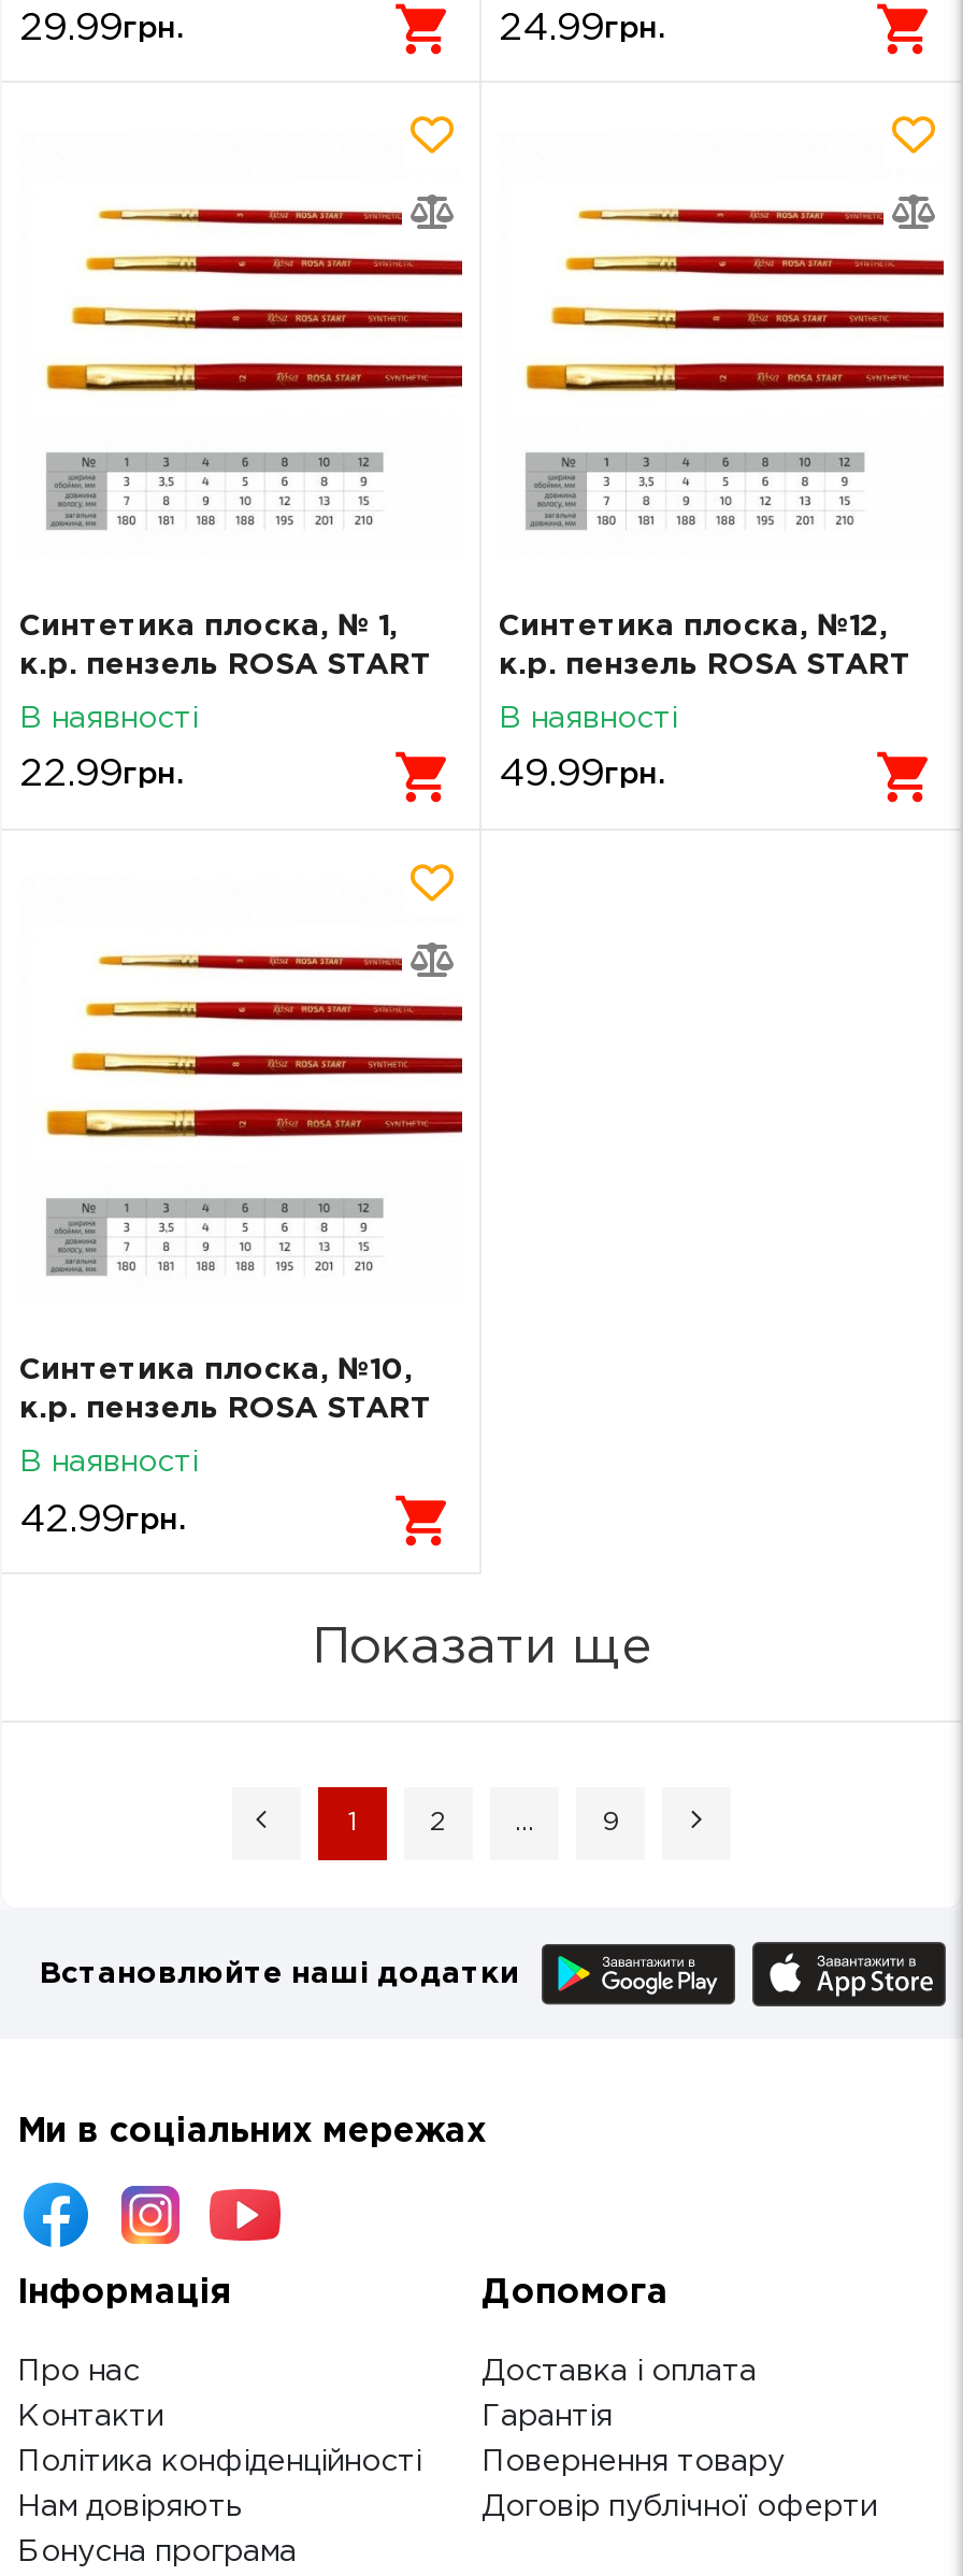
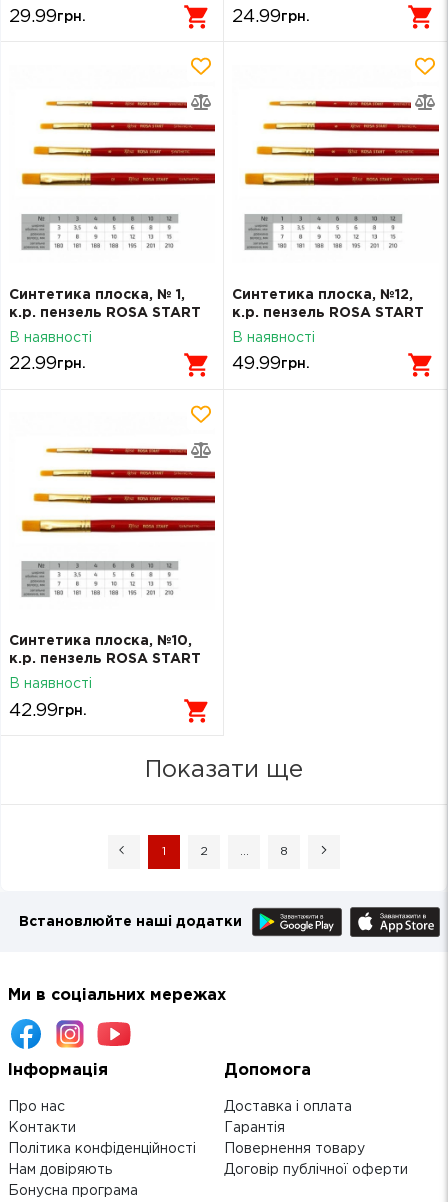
[602,1812,619,1835] 9 -> [280,846,288,857] 8

